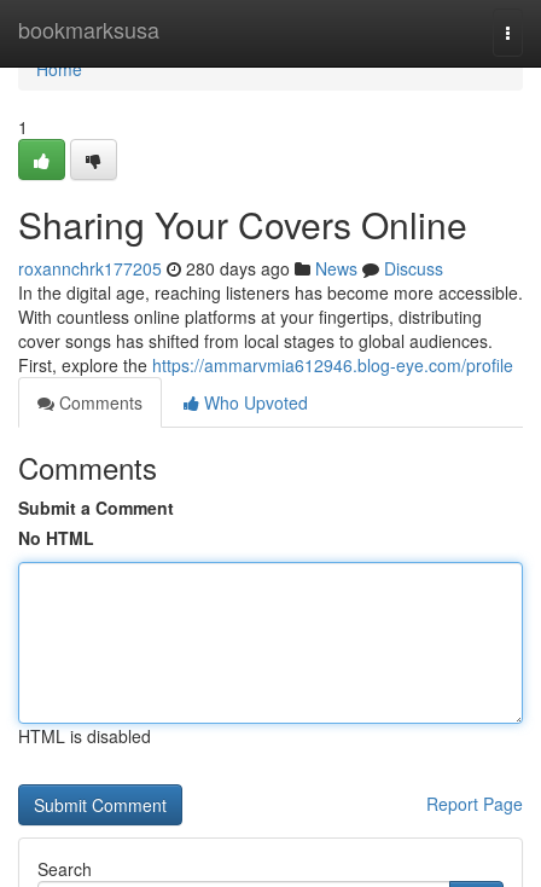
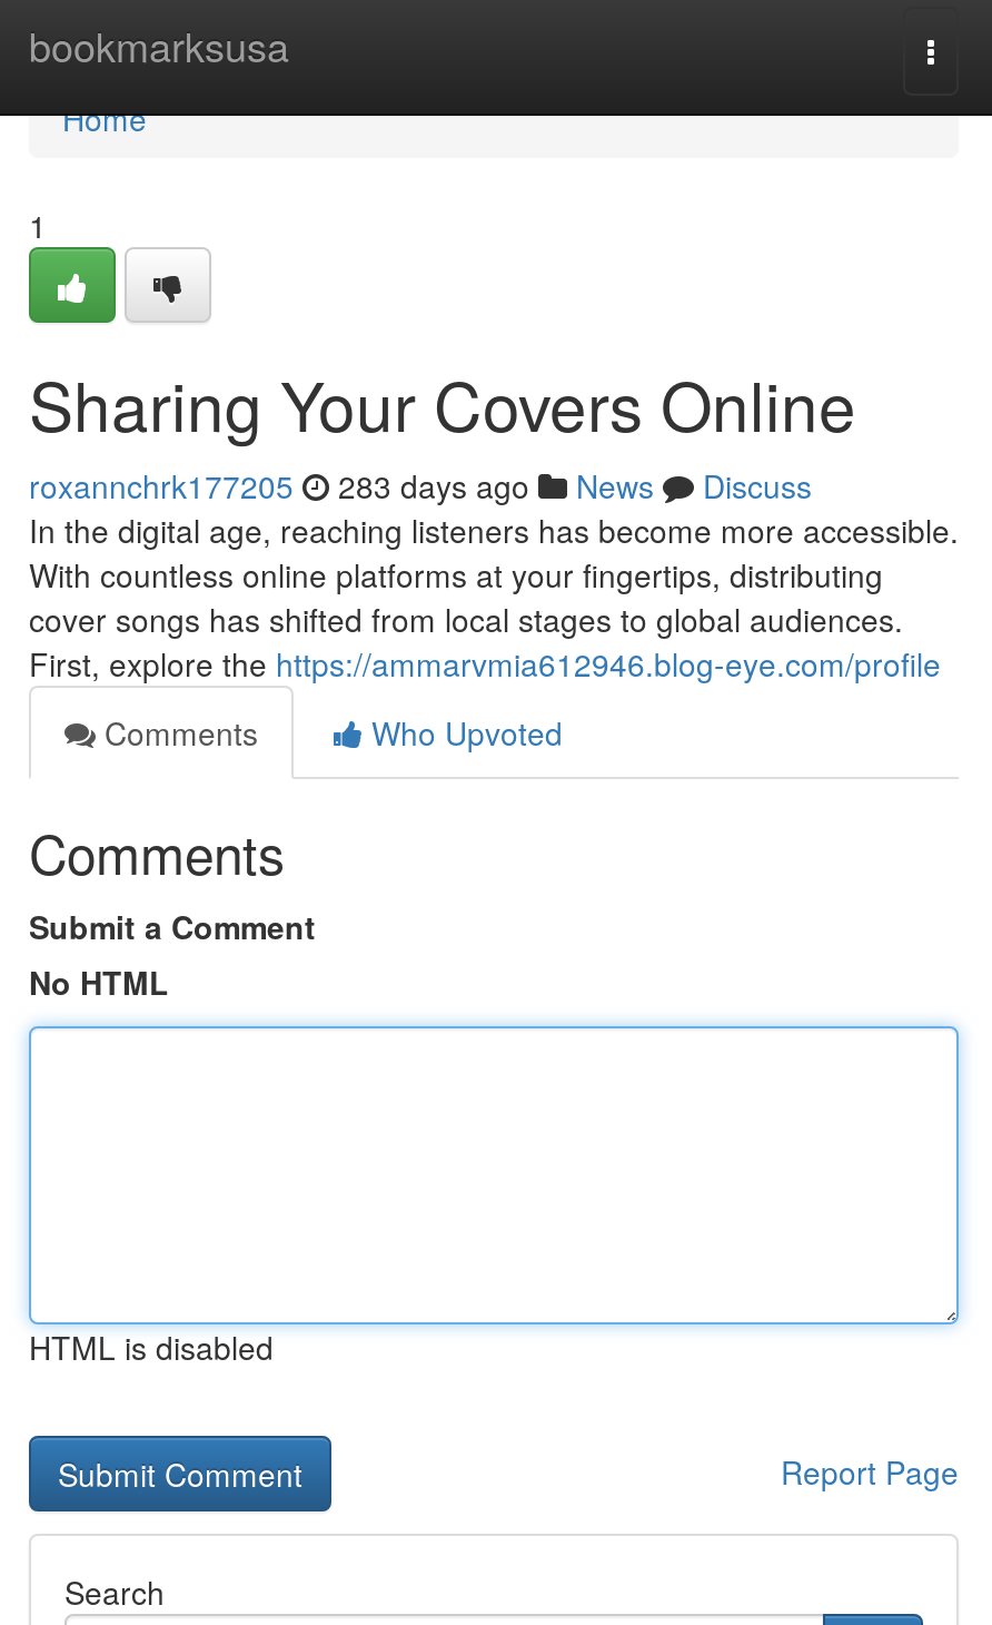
[18,256,443,280] roxannchrk177205 280 days ago News Discuss -> [29,463,812,508] roxannchrk177205 283 days ago News Discuss

